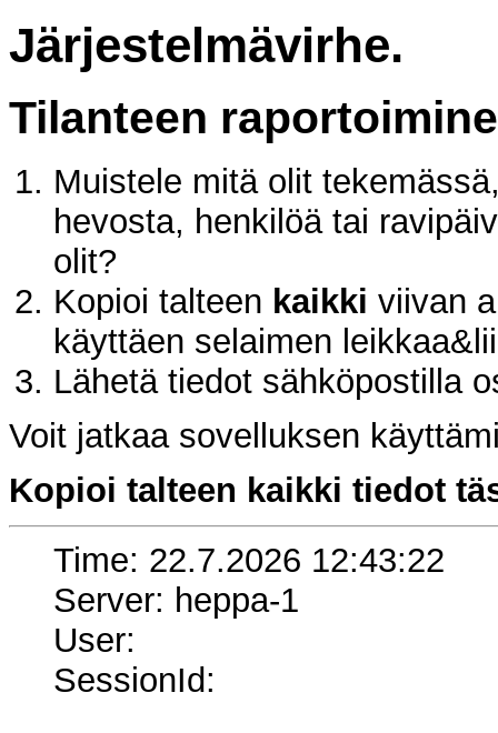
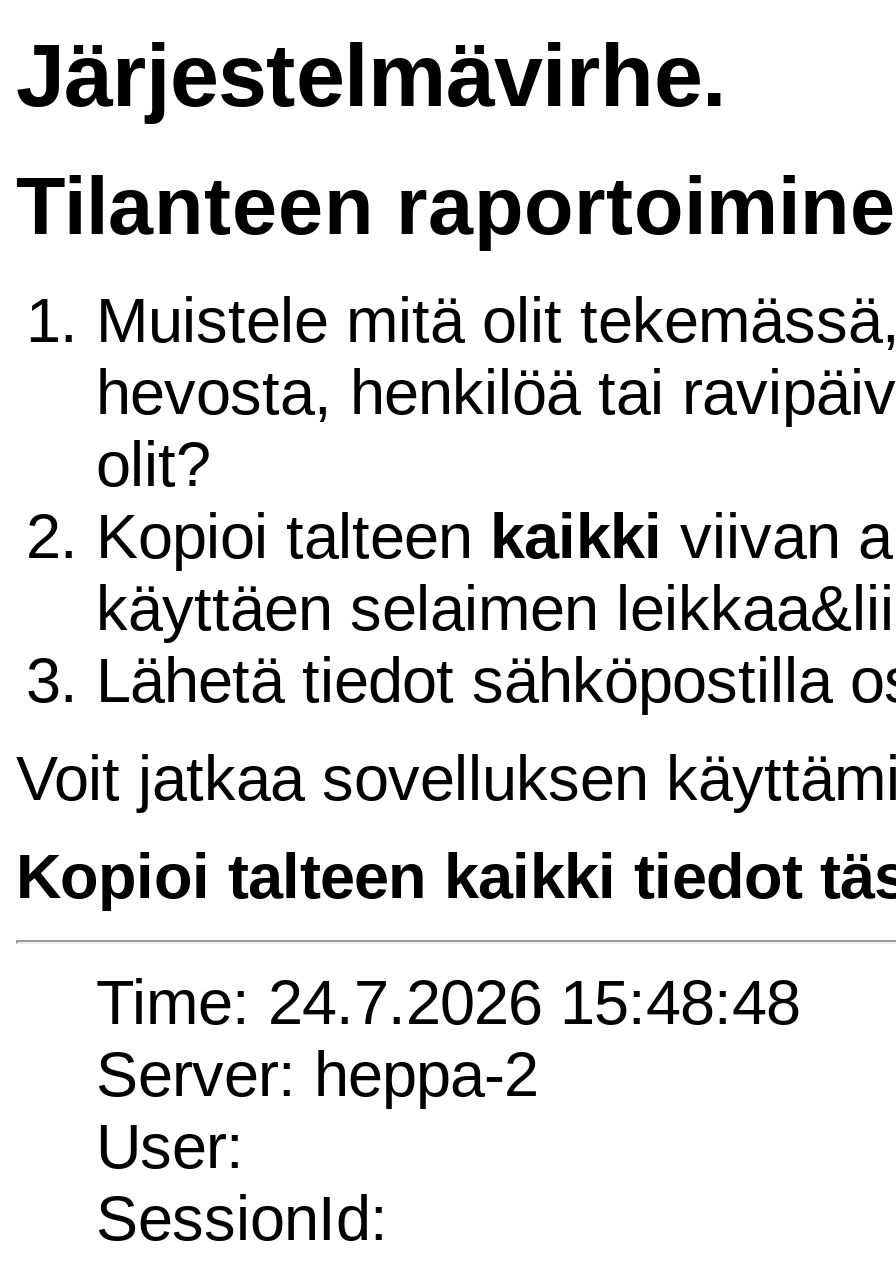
[53,541,445,580] Time: 22.7.2026 12:43:22 -> [96,969,800,1039] Time: 24.7.2026 15:48:48
[53,581,299,620] Server: heppa-1 -> [96,1041,538,1111] Server: heppa-2

